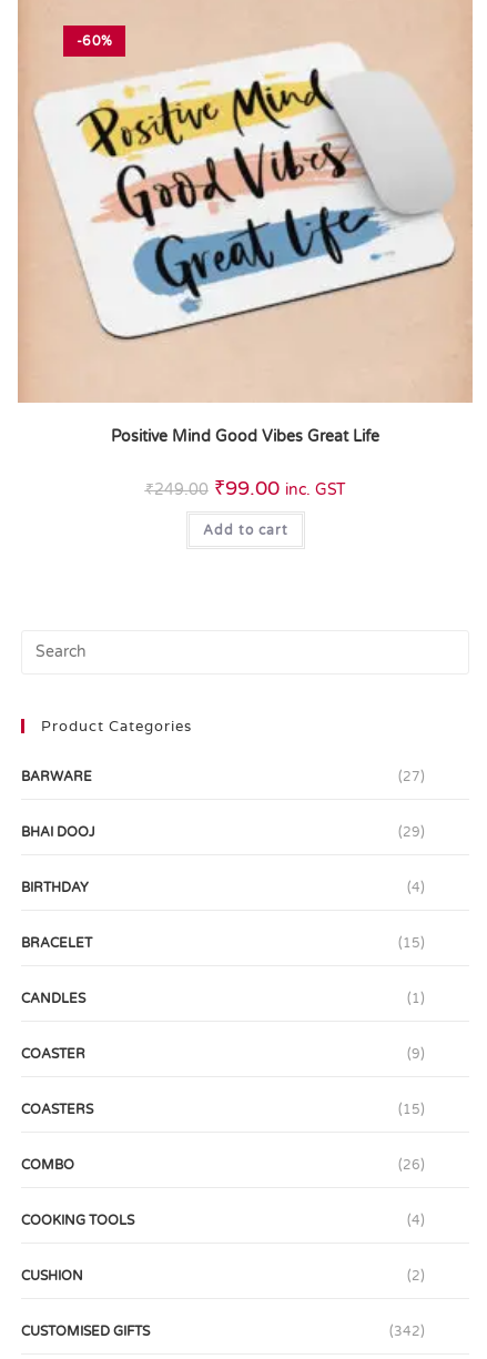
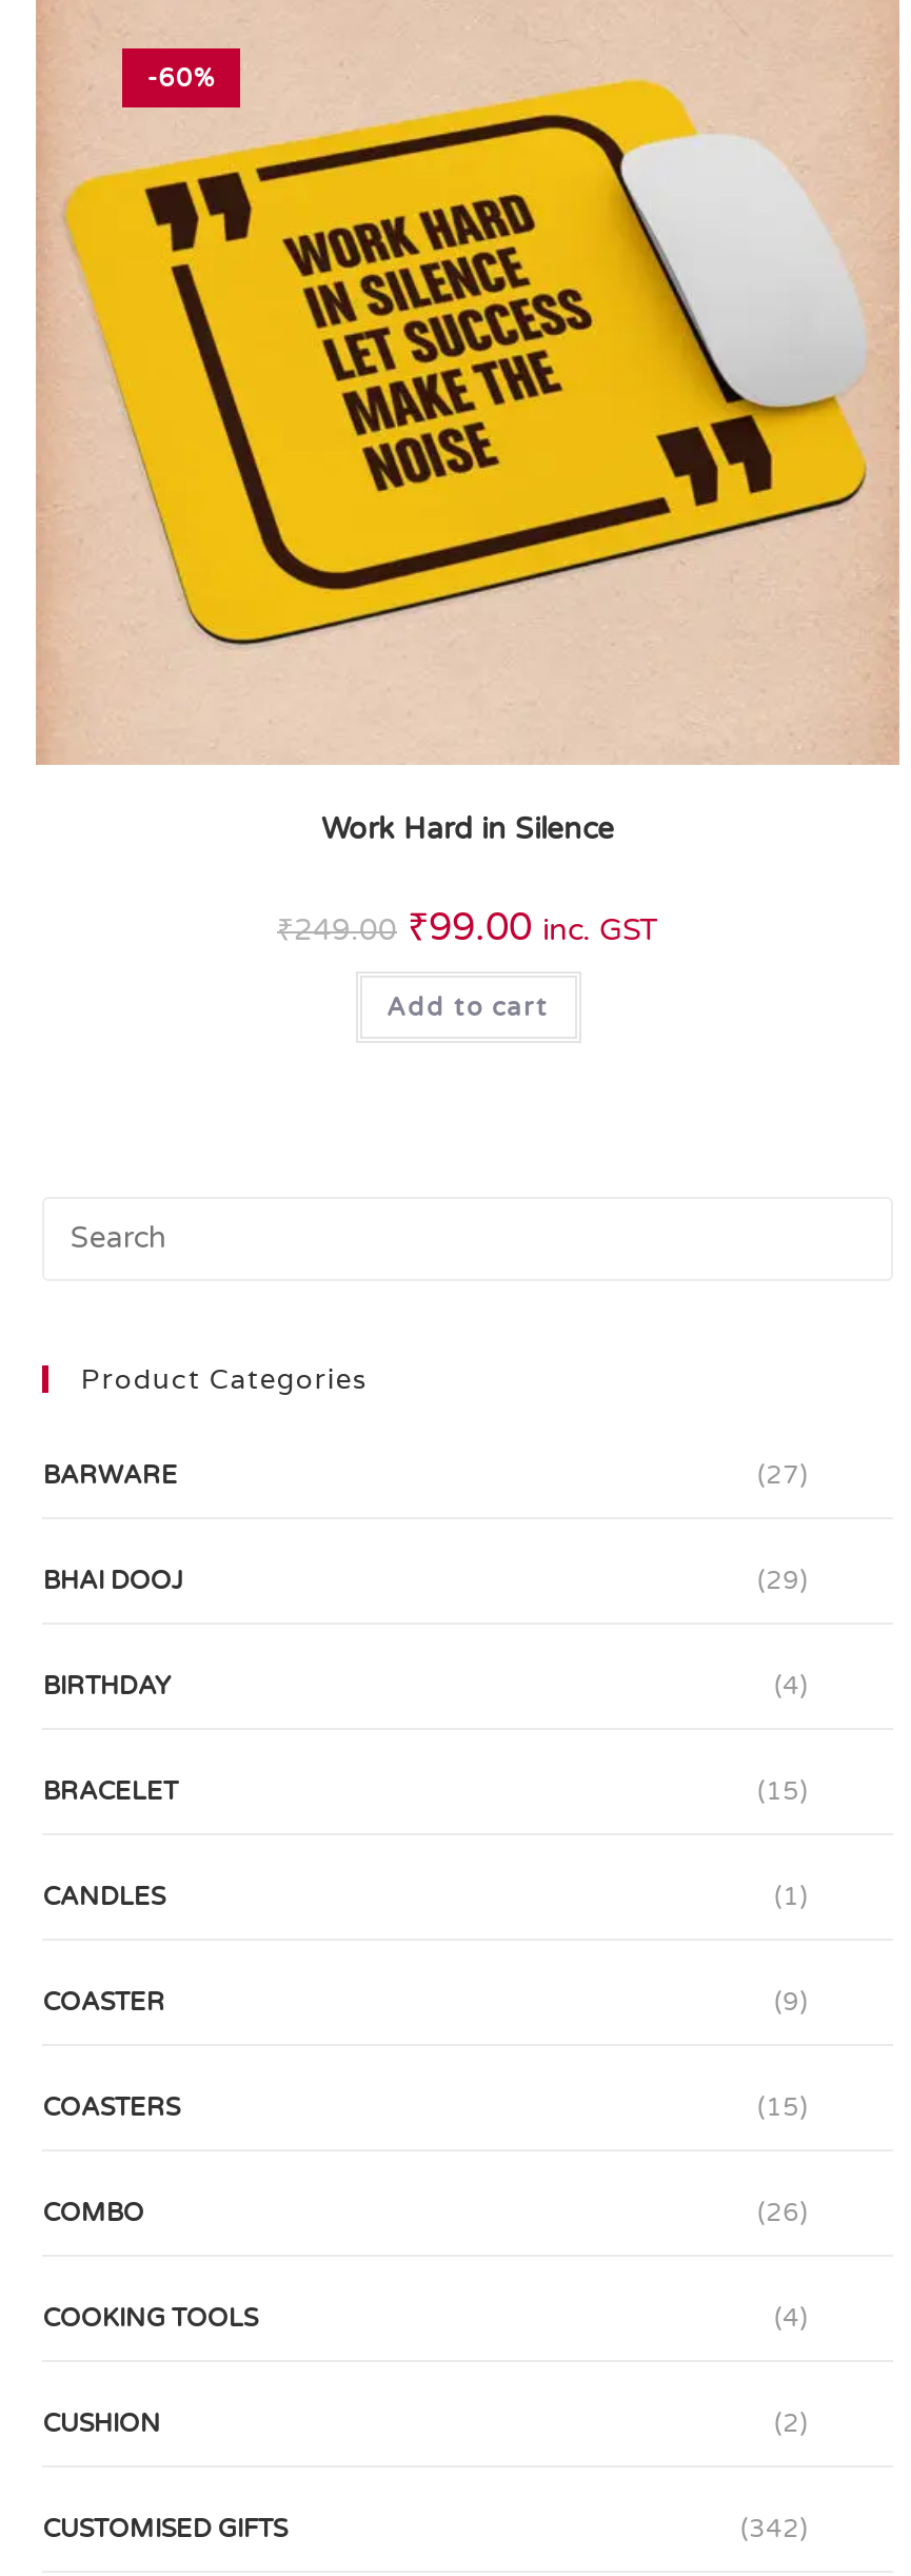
[32,41,455,338] [image] -> [63,78,868,643] [image]
[111,427,379,446] Positive Mind Good Vibes Great Life -> [321,812,614,847] Work Hard in Silence

